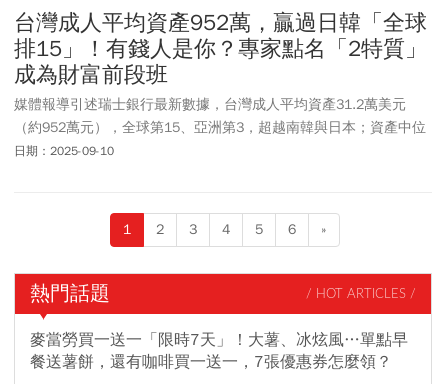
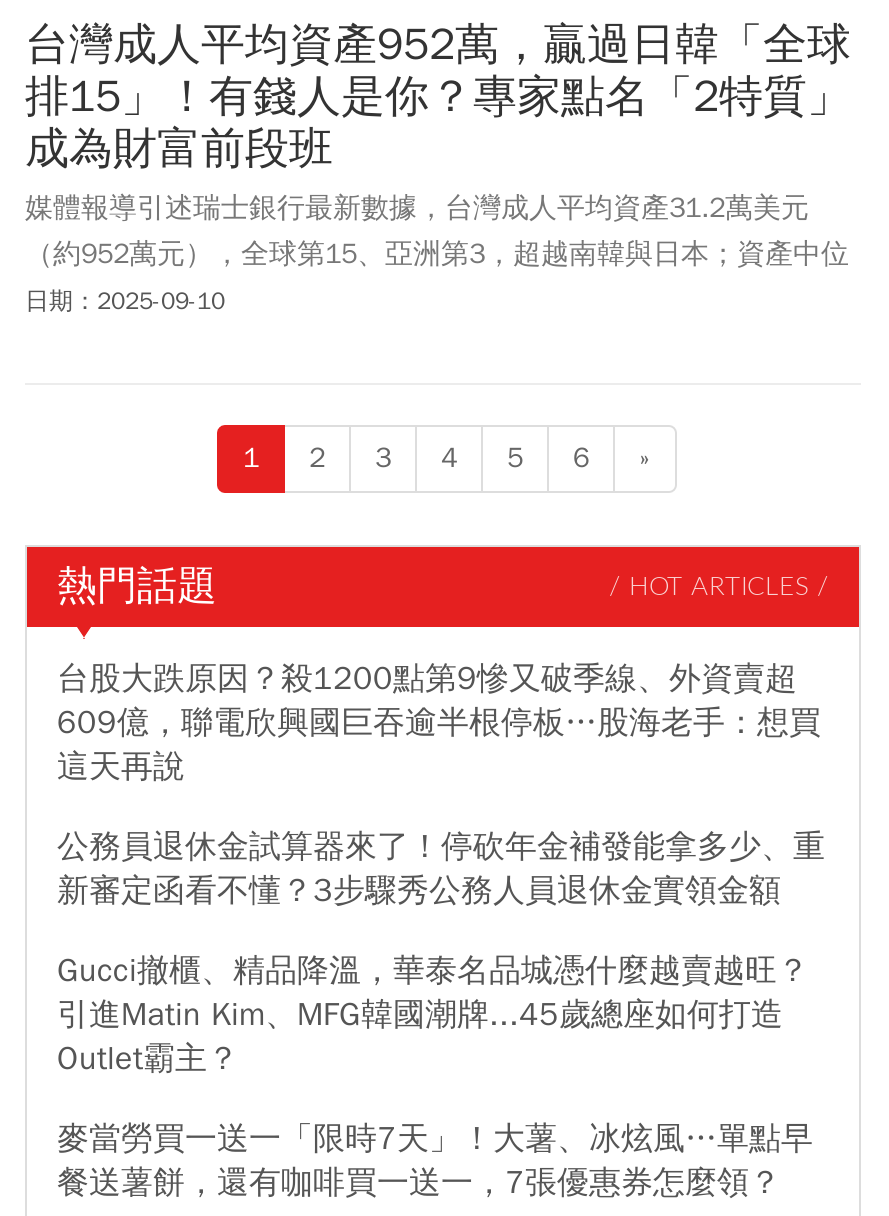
none -> [57,659,825,1079] 台股大跌原因？殺1200點第9慘又破季線、外資賣超 | 609億，聯電欣興國巨吞逾半根停板…股海老手：想買 | 這天再說 | 公務員退休金試算器來了！停砍年金補發能拿多少、重 | 新審定函看不懂？3步驟秀公務人員退休金實領金額 | Gucci撤櫃、精品降溫，華泰名品城憑什麼越賣越旺？ | 引進Matin Kim、MFG韓國潮牌...45歲總座如何打造 | Outlet霸主？

